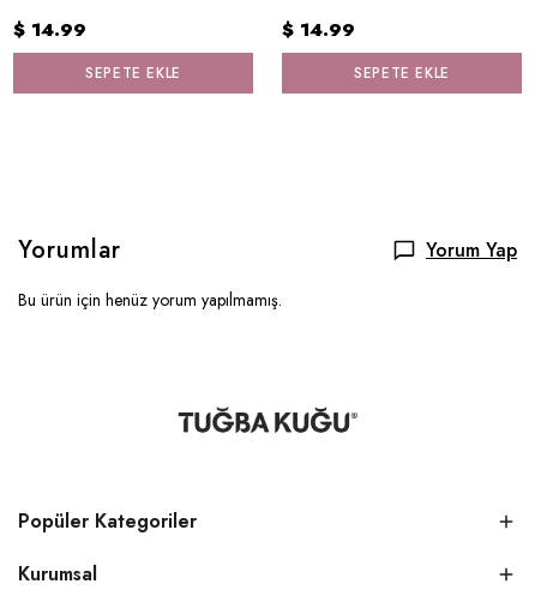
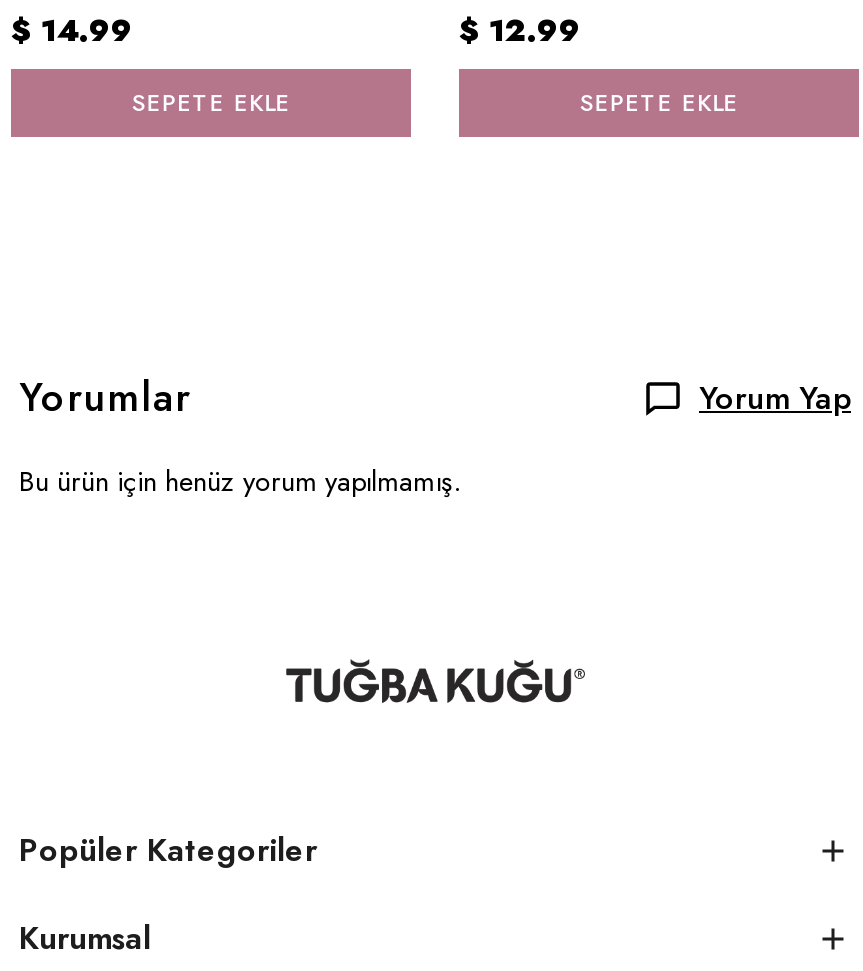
[282,17,355,43] $ 14.99 -> [459,9,581,53] $ 12.99

